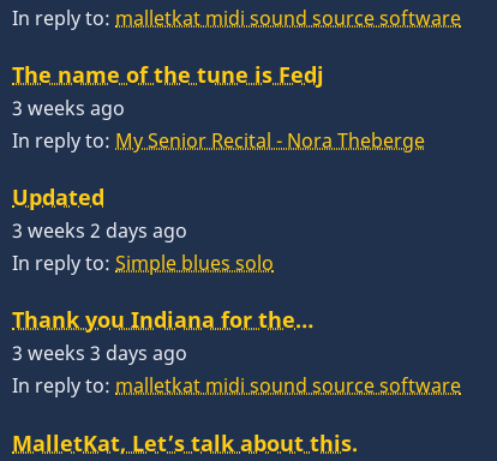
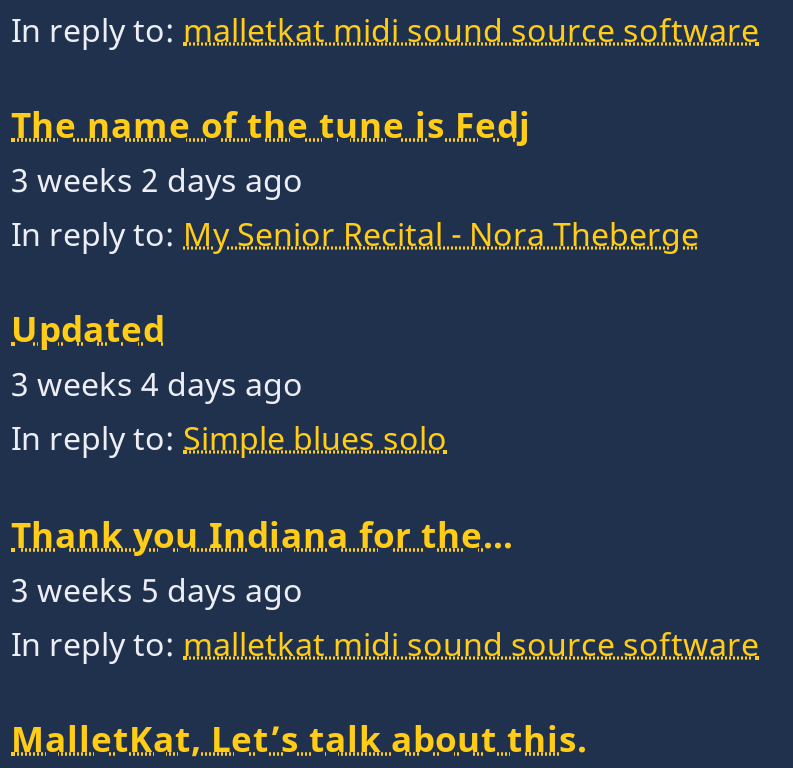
[12,95,125,121] 3 weeks ago -> none
moved [12,218,187,244] -> [11,158,303,202]: 3 weeks 2 days ago
none -> [11,362,303,406] 3 weeks 4 days ago
[12,340,187,367] 3 weeks 3 days ago -> [11,567,303,611] 3 weeks 5 days ago

